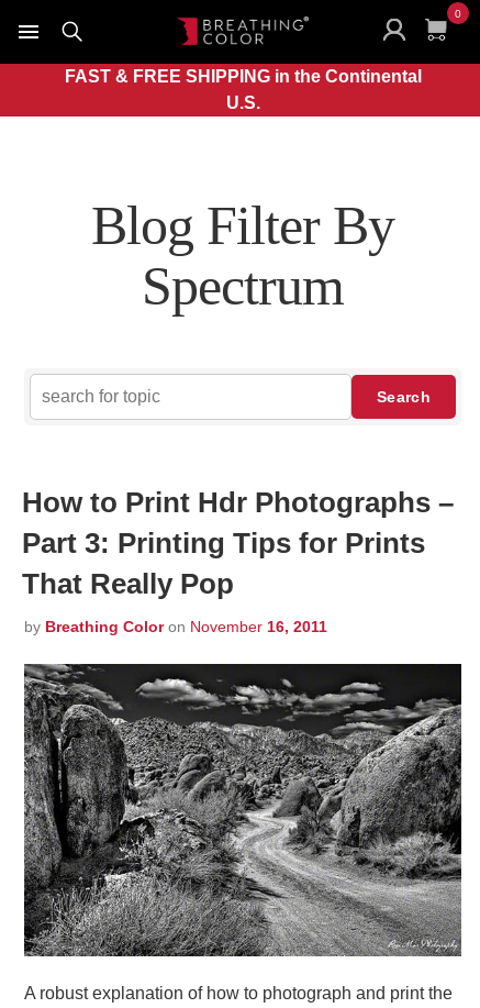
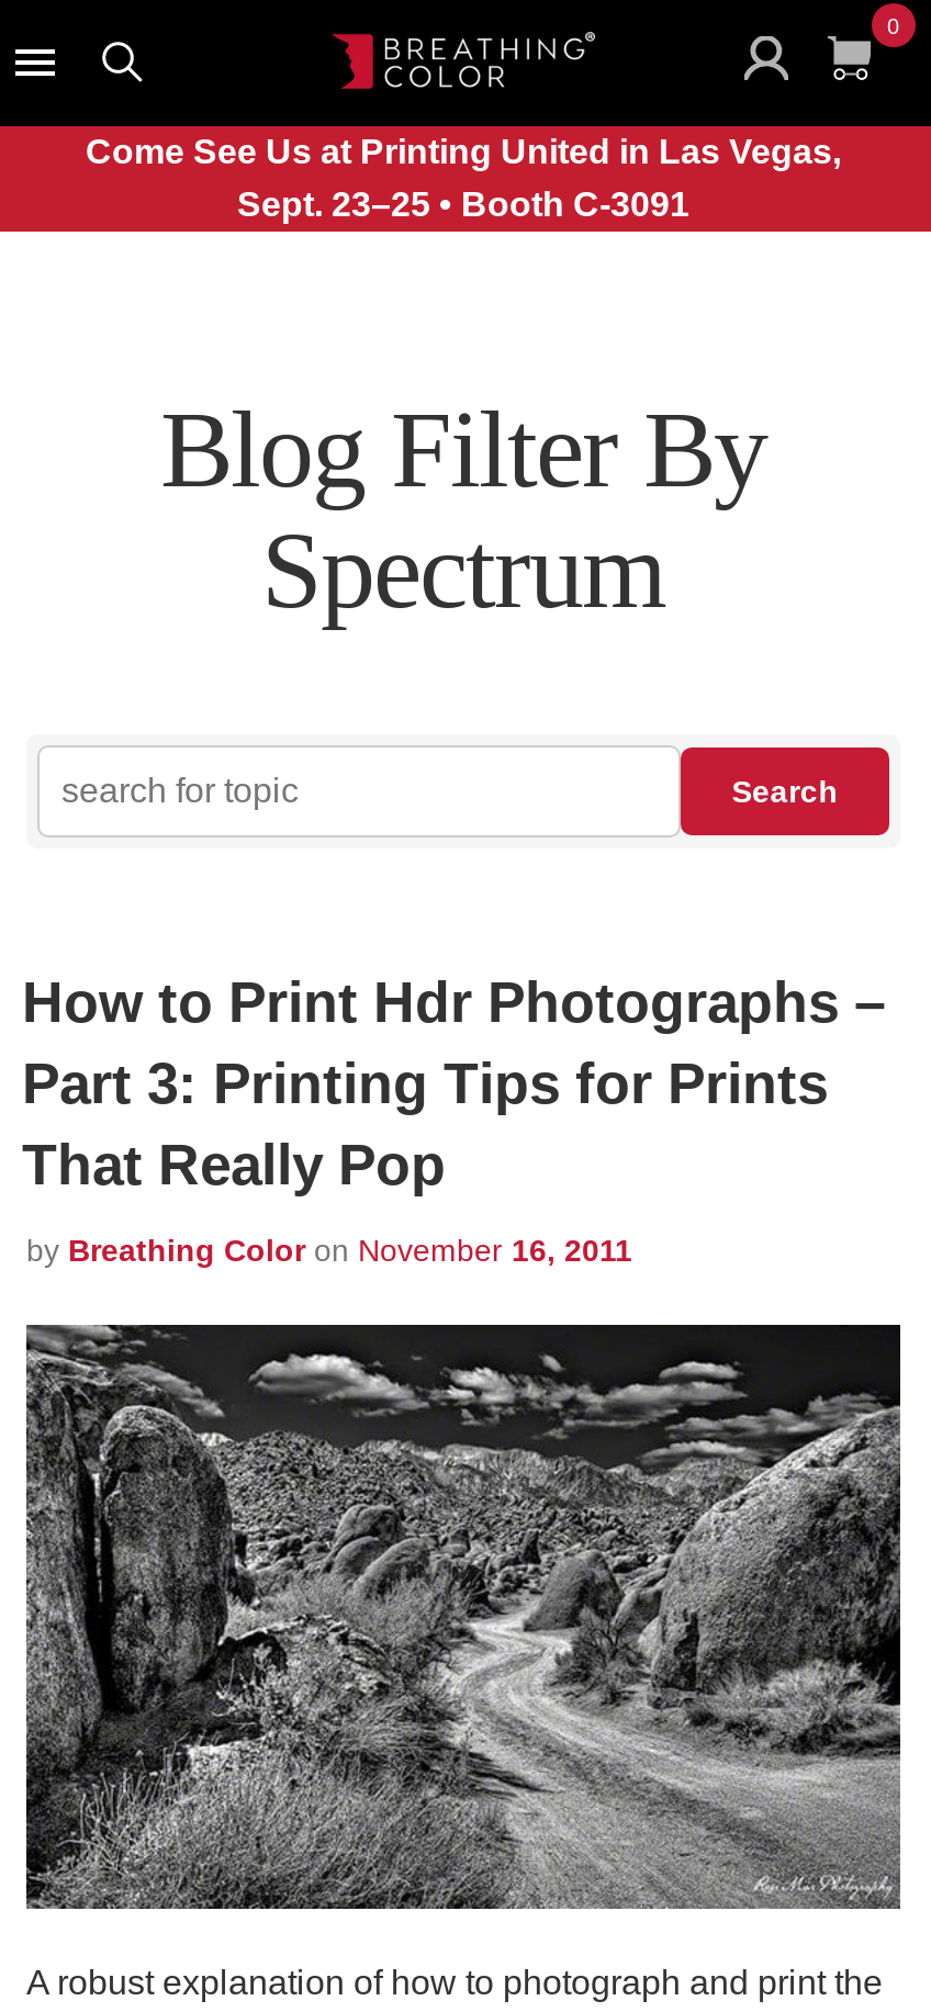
[64,67,421,112] FAST & FREE SHIPPING in the Continental | U.S. -> [86,133,841,223] Come See Us at Printing United in Las Vegas, | Sept. 23–25 • Booth C-3091

